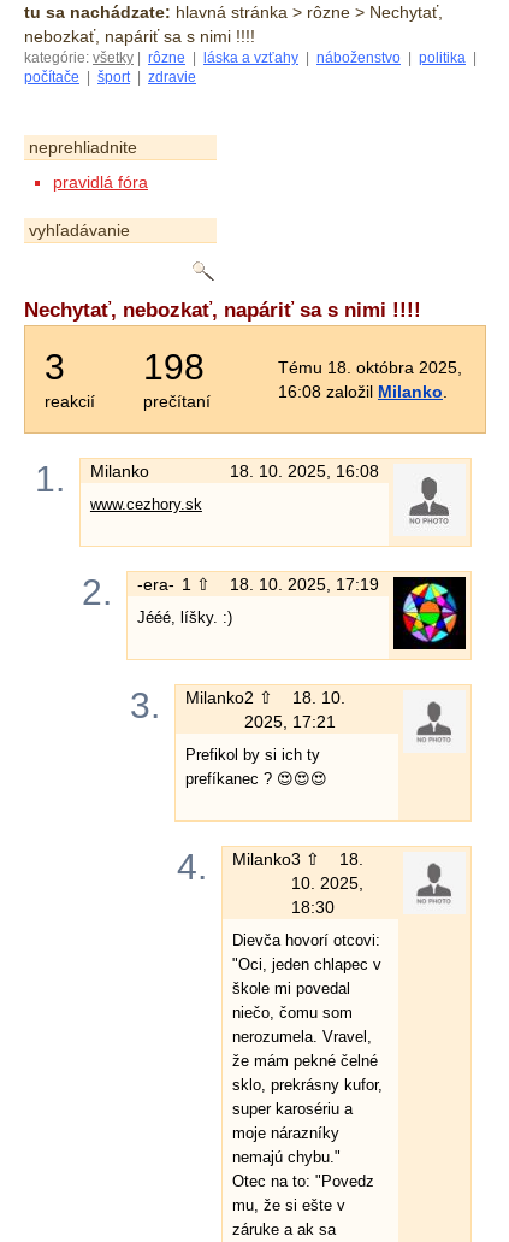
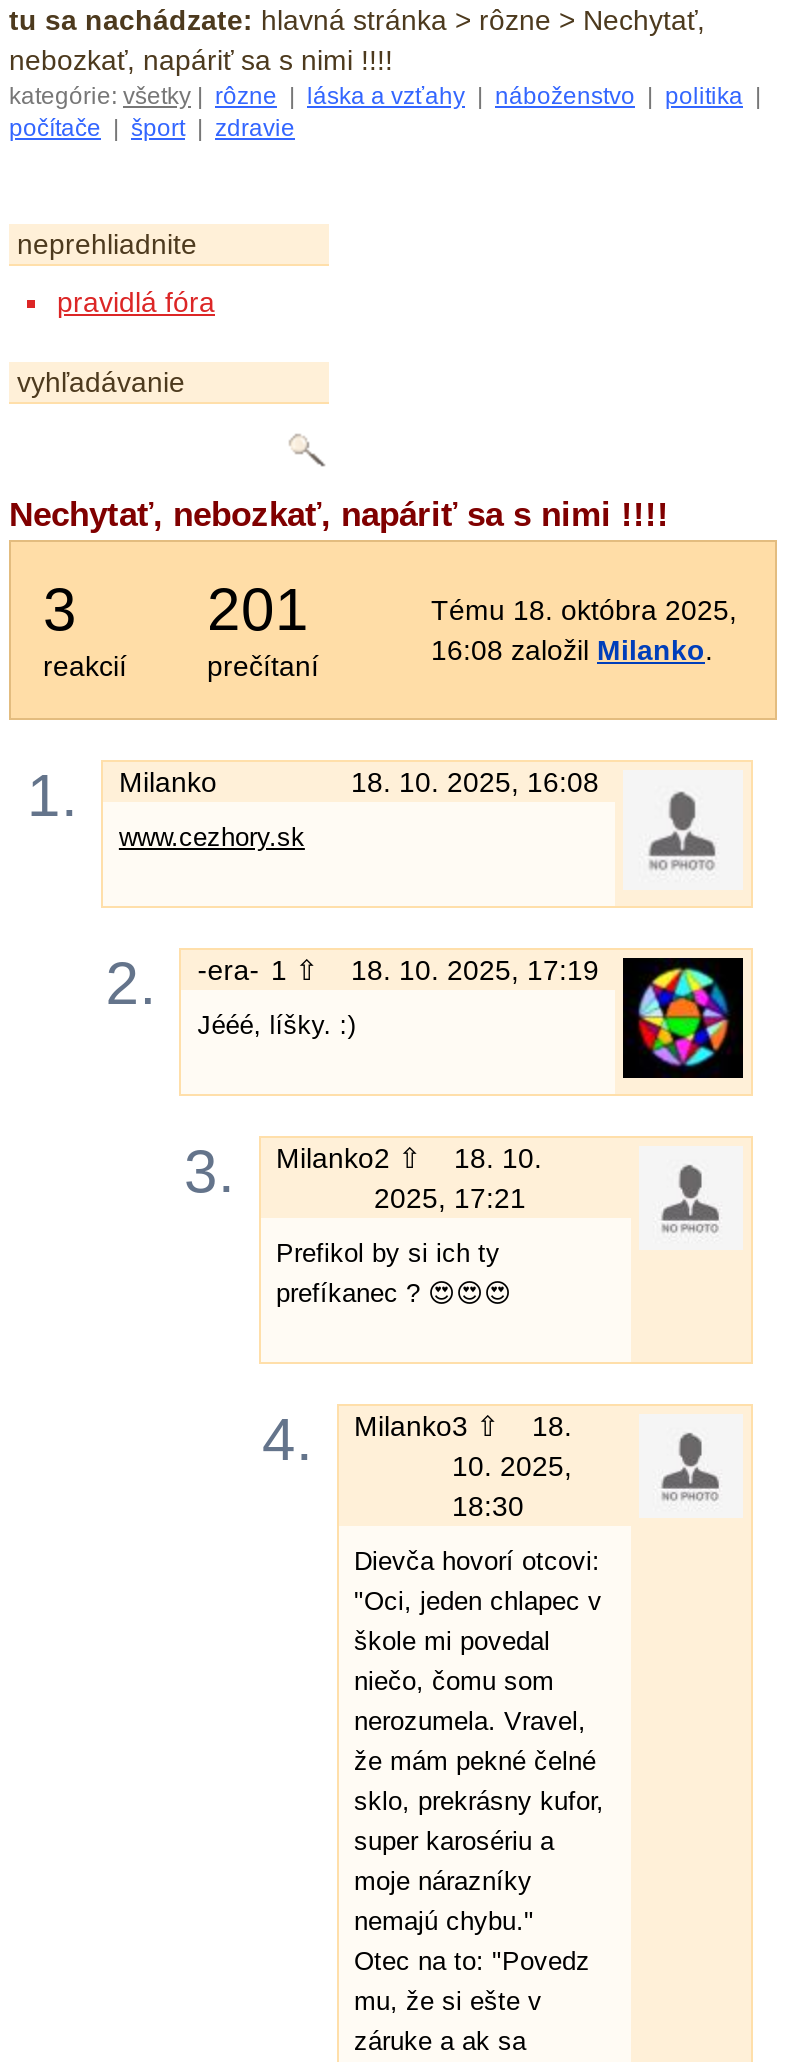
[45,346,205,386] 3 198 -> [43,575,309,641] 3 201

